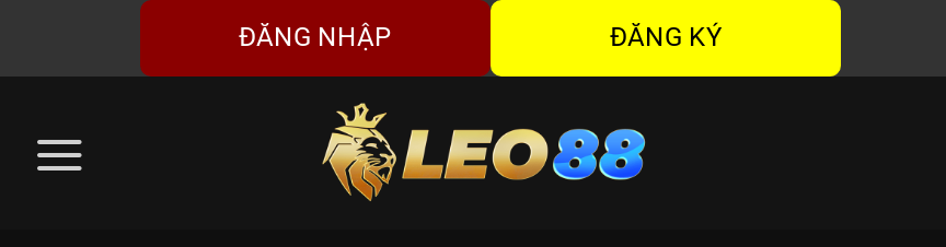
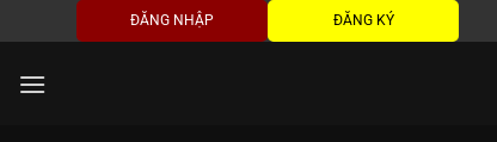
[322,101,648,201] [image] -> none

